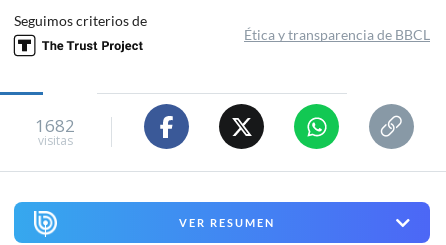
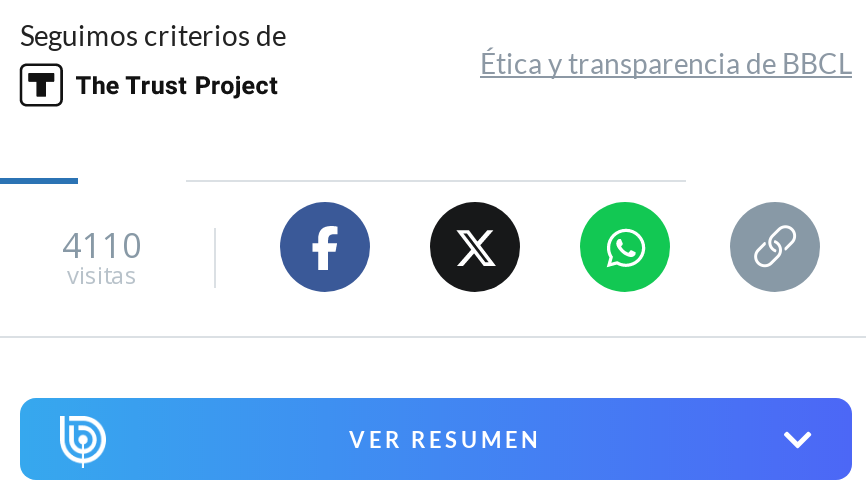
[35,114,75,137] 1682 -> [62,222,142,268] 4110

